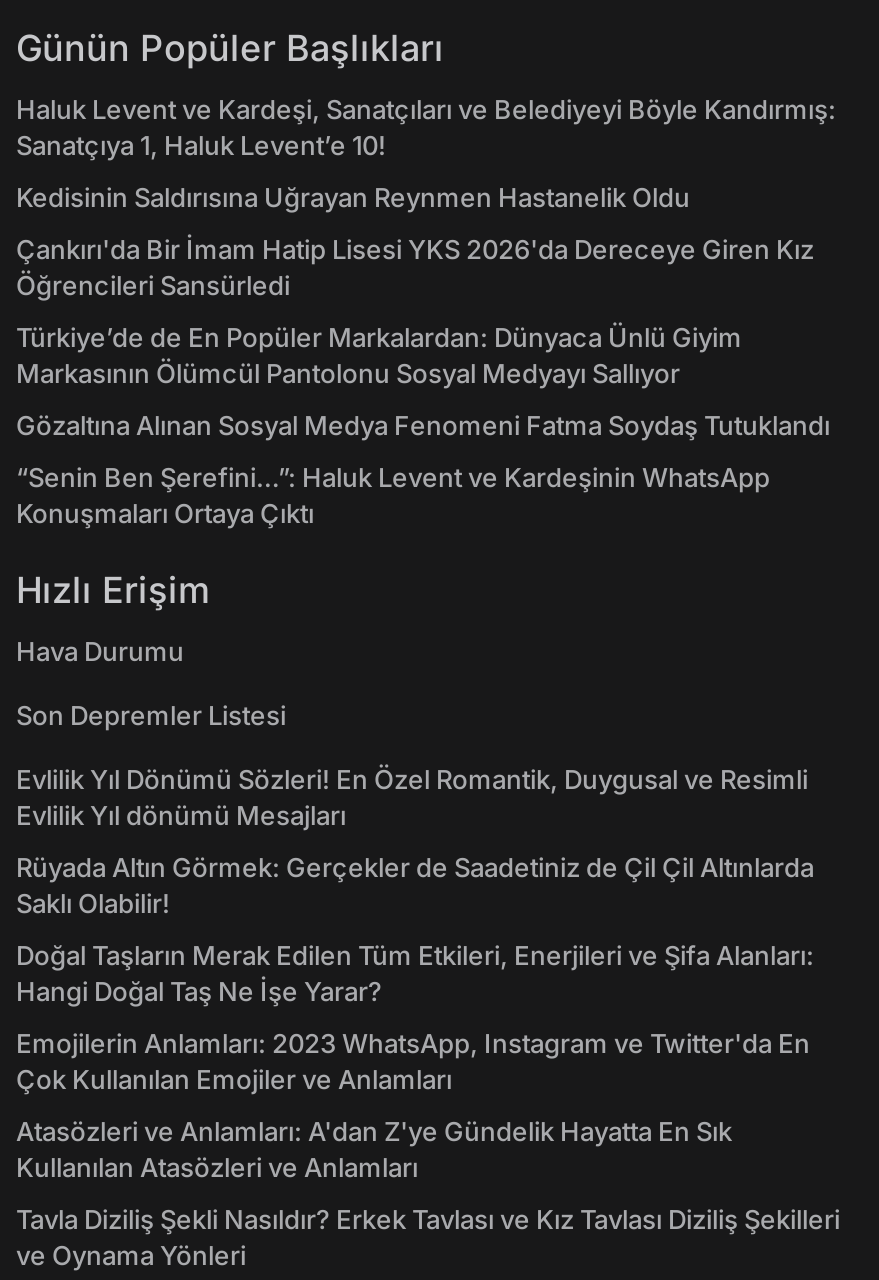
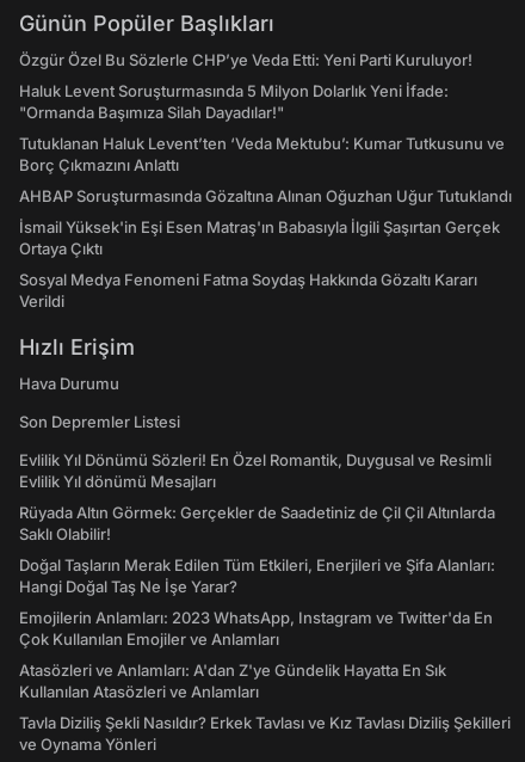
[16,93,836,161] Haluk Levent ve Kardeşi, Sanatçıları ve Belediyeyi Böyle Kandırmış: | Sanatçıya 1, Haluk Levent’e 10! -> [19,50,472,69] Özgür Özel Bu Sözlerle CHP’ye Veda Etti: Yeni Parti Kuruluyor!
[16,181,690,213] Kedisinin Saldırısına Uğrayan Reynmen Hastanelik Oldu -> [19,81,449,122] Haluk Levent Soruşturmasında 5 Milyon Dolarlık Yeni İfade: | "Ormanda Başımıza Silah Dayadılar!"
[16,233,814,301] Çankırı'da Bir İmam Hatip Lisesi YKS 2026'da Dereceye Giren Kız | Öğrencileri Sansürledi -> [19,134,505,174] Tutuklanan Haluk Levent’ten ‘Veda Mektubu’: Kumar Tutkusunu ve | Borç Çıkmazını Anlattı
[16,321,742,389] Türkiye’de de En Popüler Markalardan: Dünyaca Ünlü Giyim | Markasının Ölümcül Pantolonu Sosyal Medyayı Sallıyor -> [19,186,512,205] AHBAP Soruşturmasında Gözaltına Alınan Oğuzhan Uğur Tutuklandı
[16,409,830,441] Gözaltına Alınan Sosyal Medya Fenomeni Fatma Soydaş Tutuklandı -> [19,217,500,258] İsmail Yüksek'in Eşi Esen Matraş'ın Babasıyla İlgili Şaşırtan Gerçek | Ortaya Çıktı
[16,461,770,529] “Senin Ben Şerefini…”: Haluk Levent ve Kardeşinin WhatsApp | Konuşmaları Ortaya Çıktı -> [19,270,477,311] Sosyal Medya Fenomeni Fatma Soydaş Hakkında Gözaltı Kararı | Verildi

